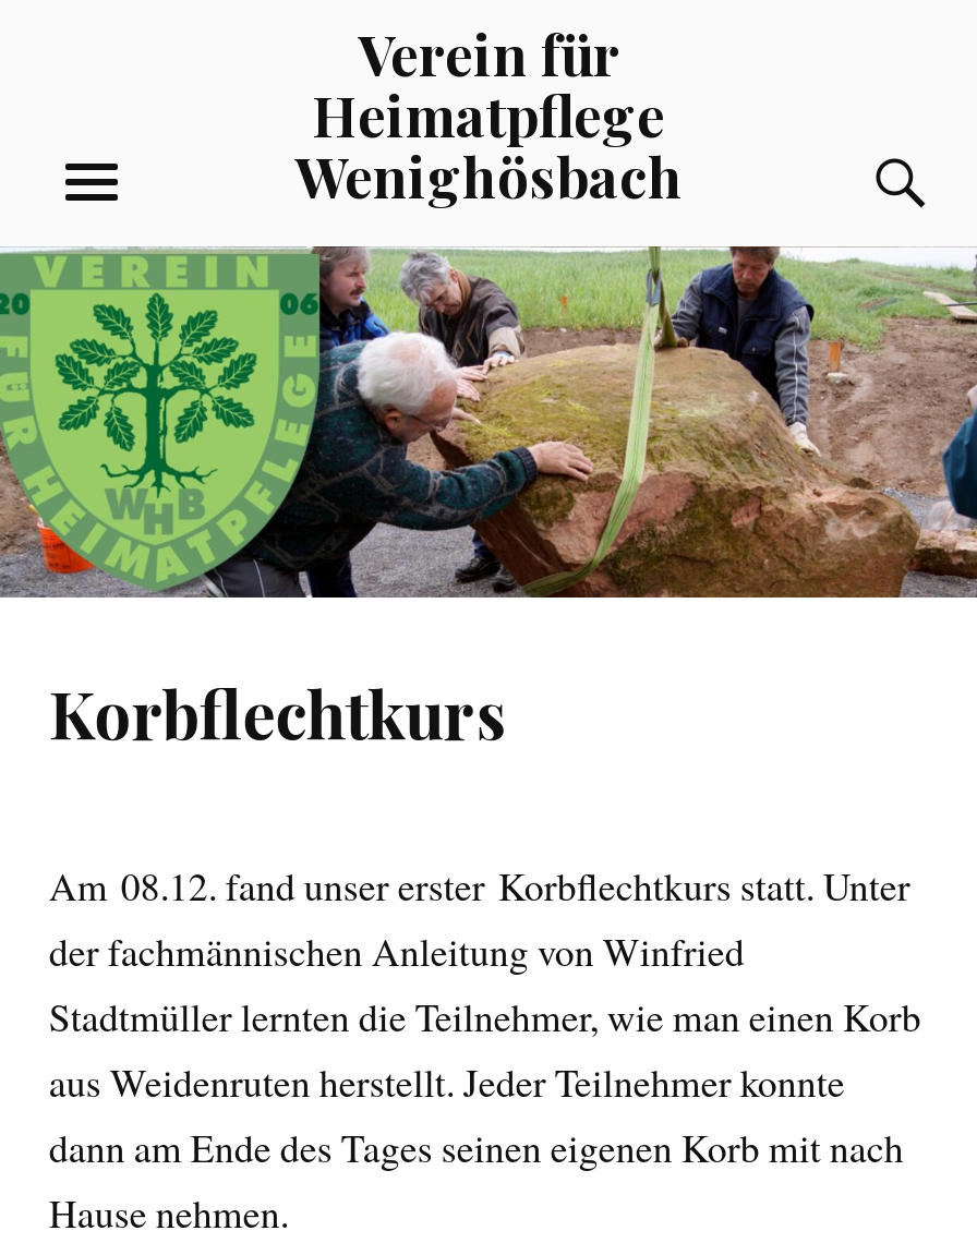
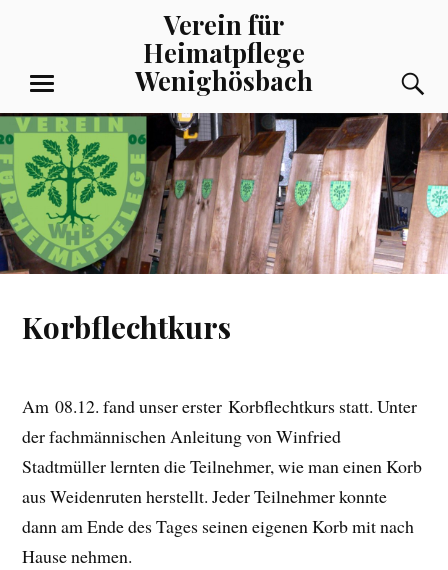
[7,244,970,600] [image] -> [3,112,445,275] [image]

